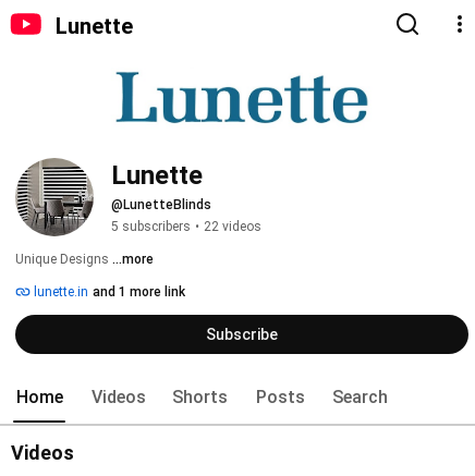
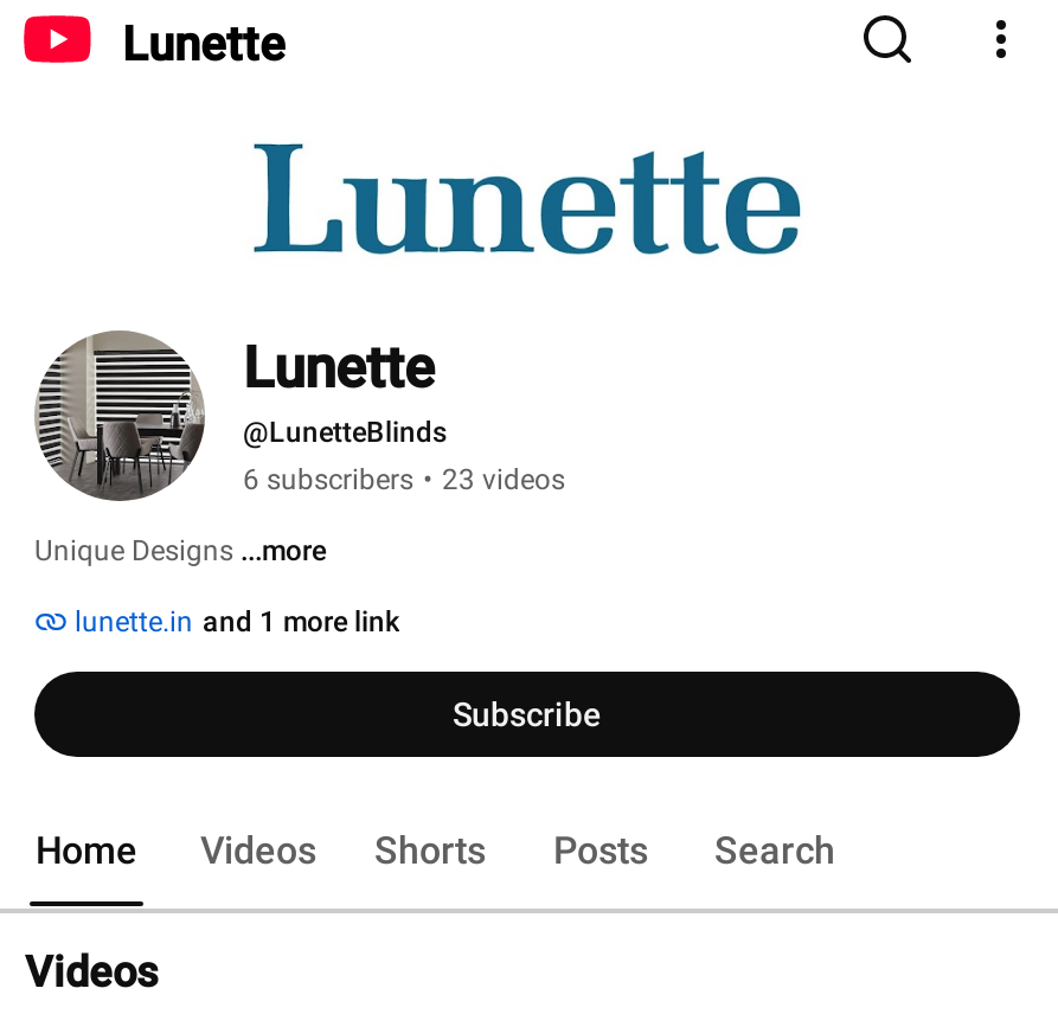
[111,219,261,234] 5 subscribers • 22 videos -> [243,463,565,496] 6 subscribers • 23 videos

